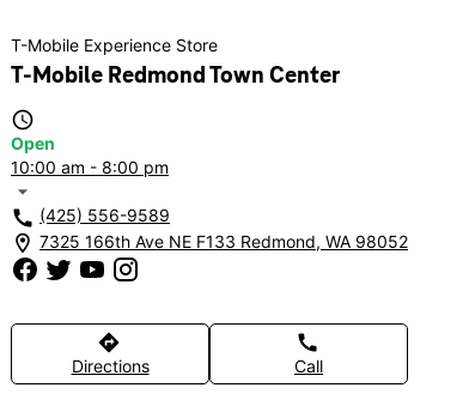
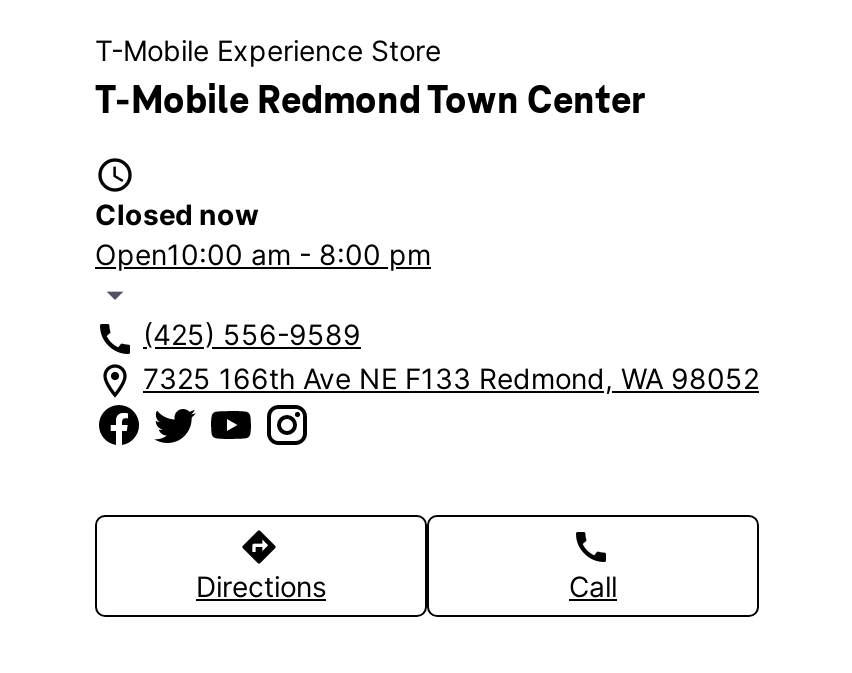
[11,133,169,178] Open | 10:00 am - 8:00 pm -> [95,198,431,272] Closed now | Open10:00 am - 8:00 pm

